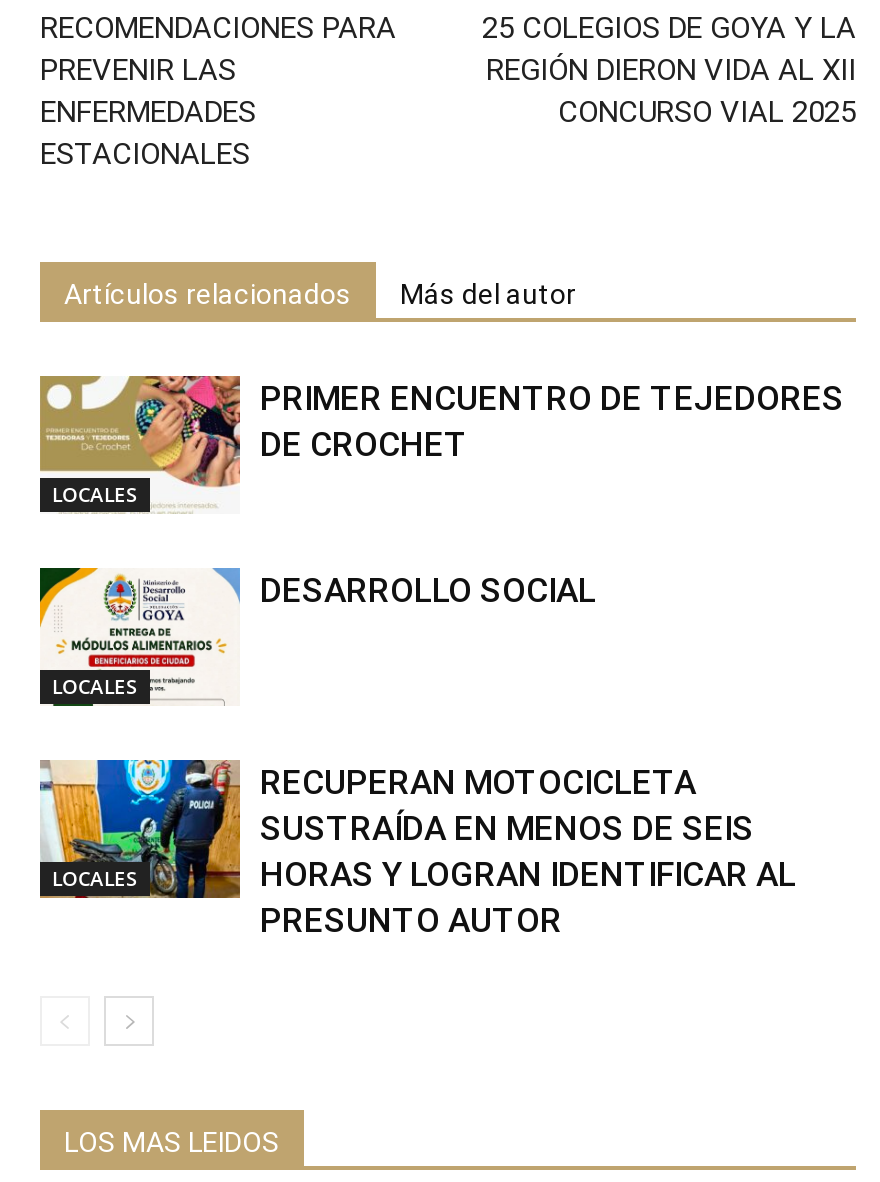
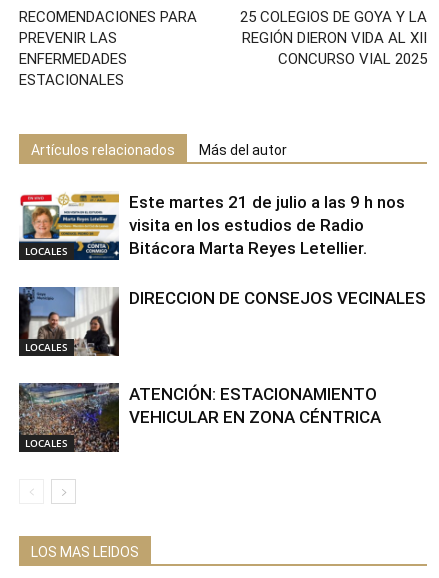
[38,374,844,514] [image] | PRIMER ENCUENTRO DE TEJEDORES | DE CROCHET -> [19,191,405,261] [image] | Este martes 21 de julio a las 9 h nos | visita en los estudios de Radio | Bitácora Marta Reyes Letellier.
[38,566,596,708] [image] | DESARROLLO SOCIAL -> [18,286,426,357] [image] | DIRECCION DE CONSEJOS VECINALES
[38,758,796,940] [image] | RECUPERAN MOTOCICLETA | SUSTRAÍDA EN MENOS DE SEIS | HORAS Y LOGRAN IDENTIFICAR AL | PRESUNTO AUTOR -> [18,382,381,453] [image] | ATENCIÓN: ESTACIONAMIENTO | VEHICULAR EN ZONA CÉNTRICA

